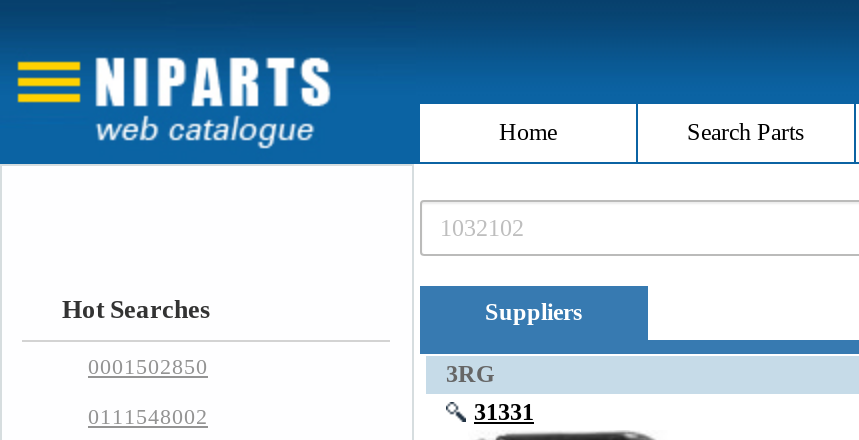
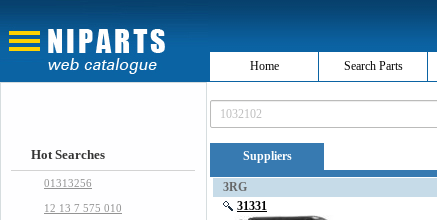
[88,354,208,378] 0001502850 -> [44,177,92,189] 01313256
[88,404,208,428] 0111548002 -> [44,202,122,214] 12 13 7 575 010

